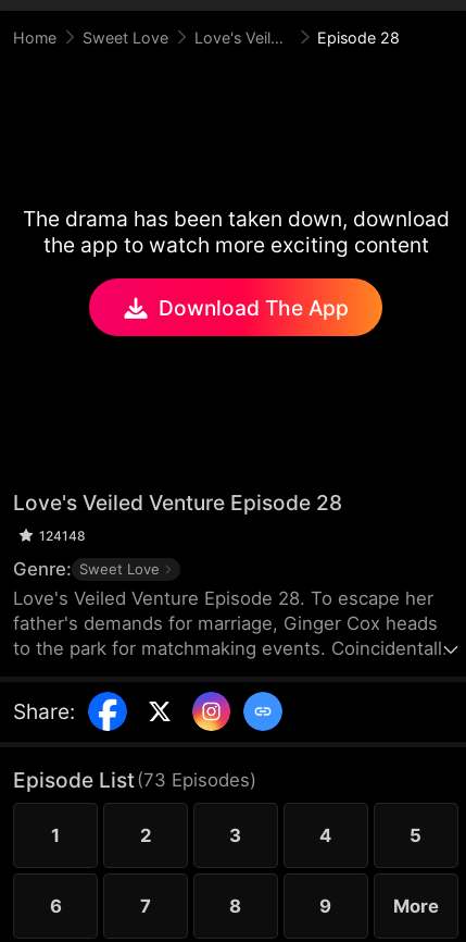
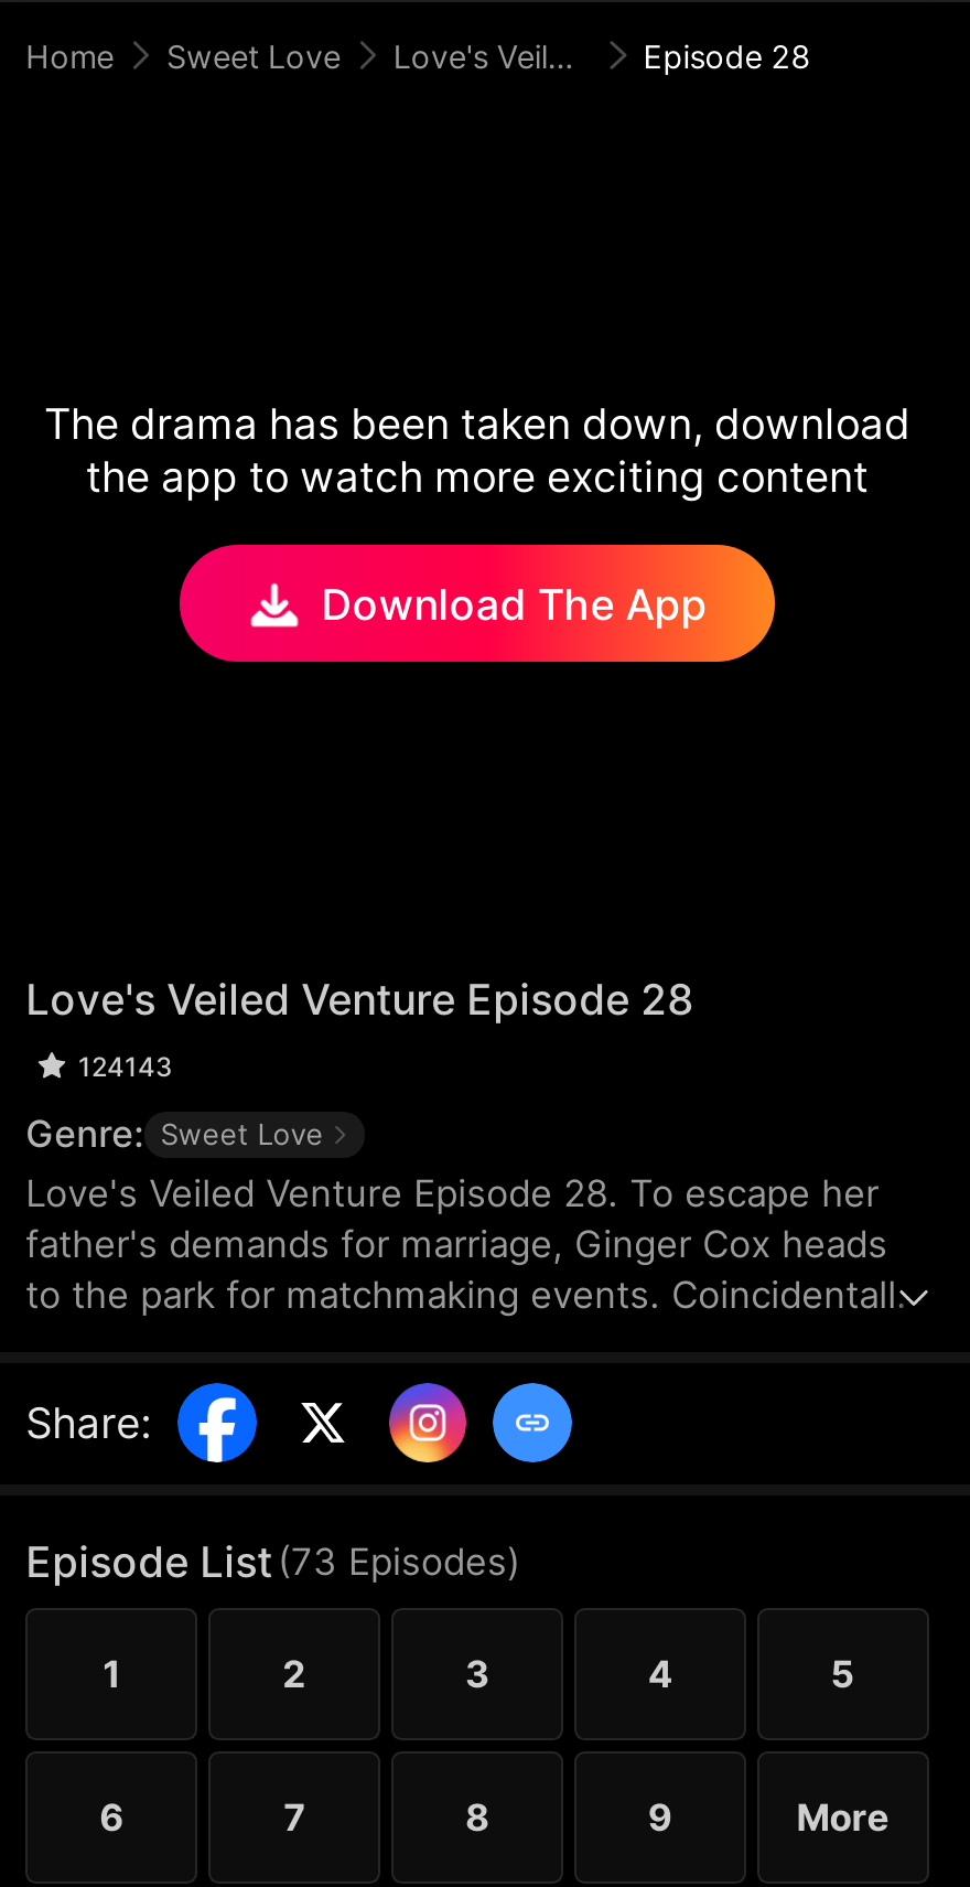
[39,527,86,544] 124148 -> [78,1050,173,1083] 124143

